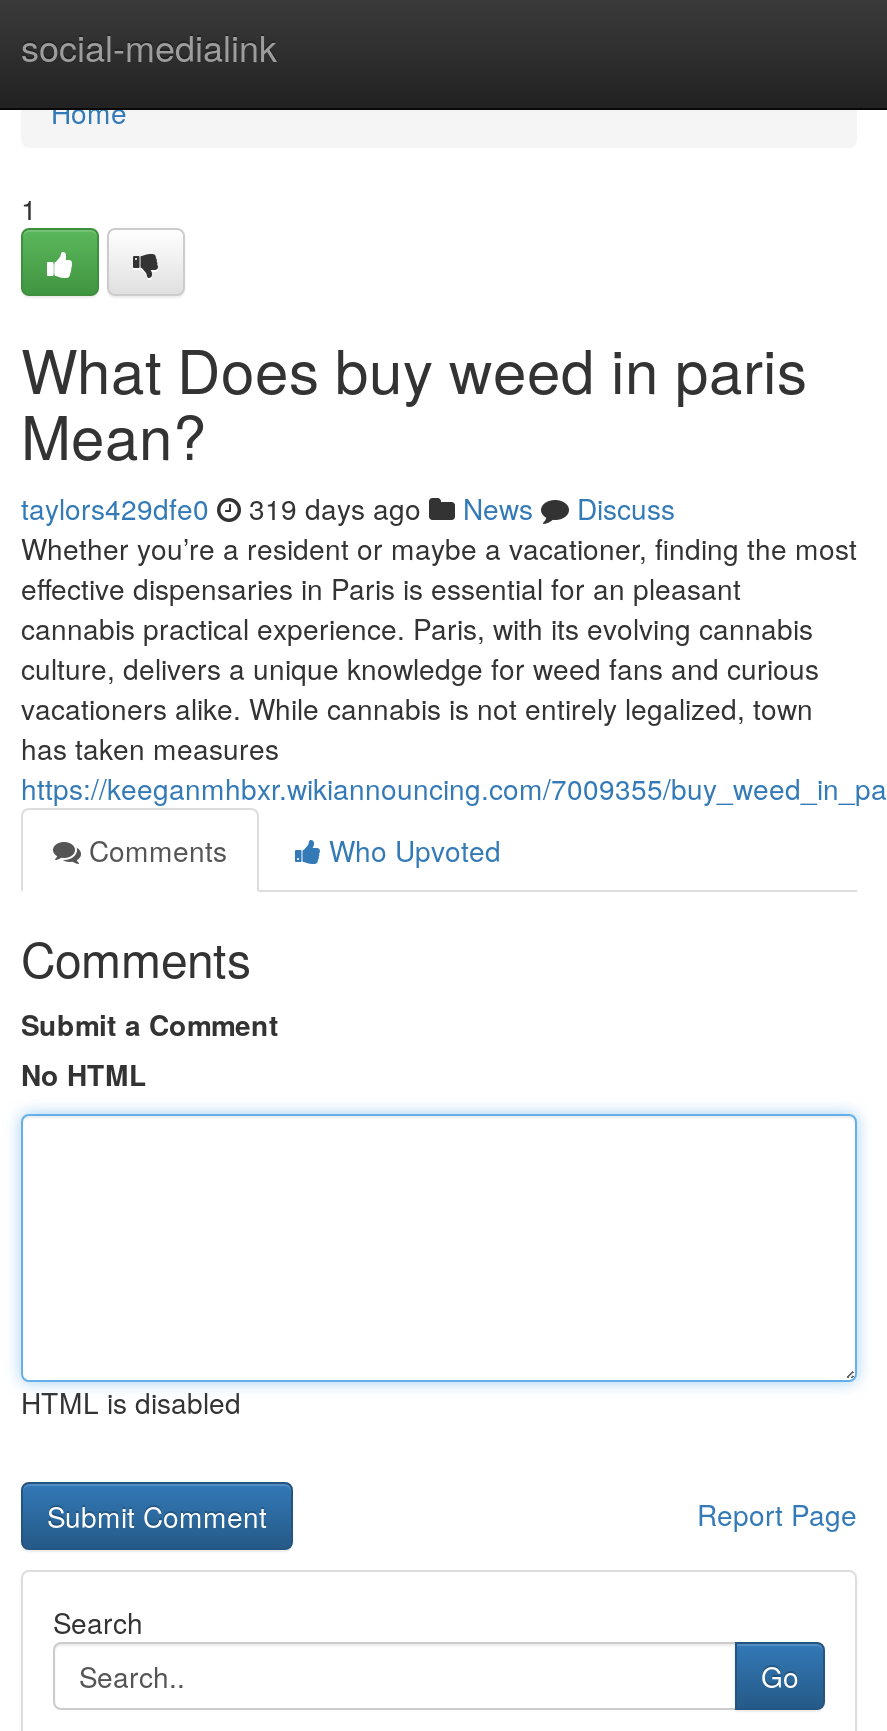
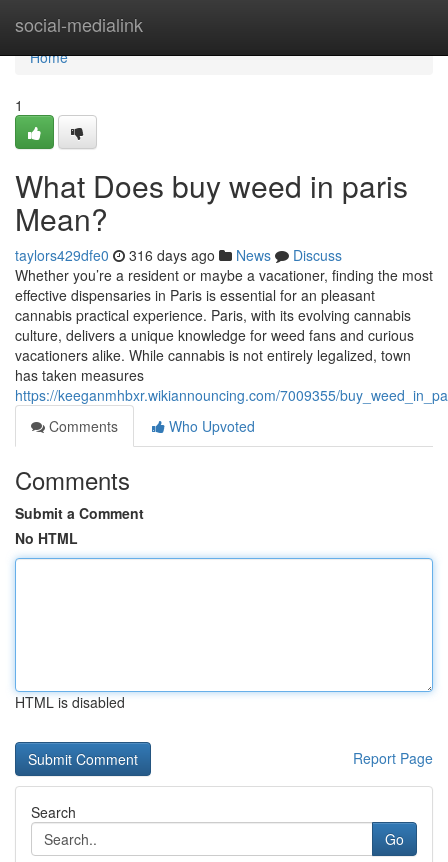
[21,488,675,528] taylors429dfe0 319 days ago News Discuss -> [15,245,342,265] taylors429dfe0 316 days ago News Discuss

